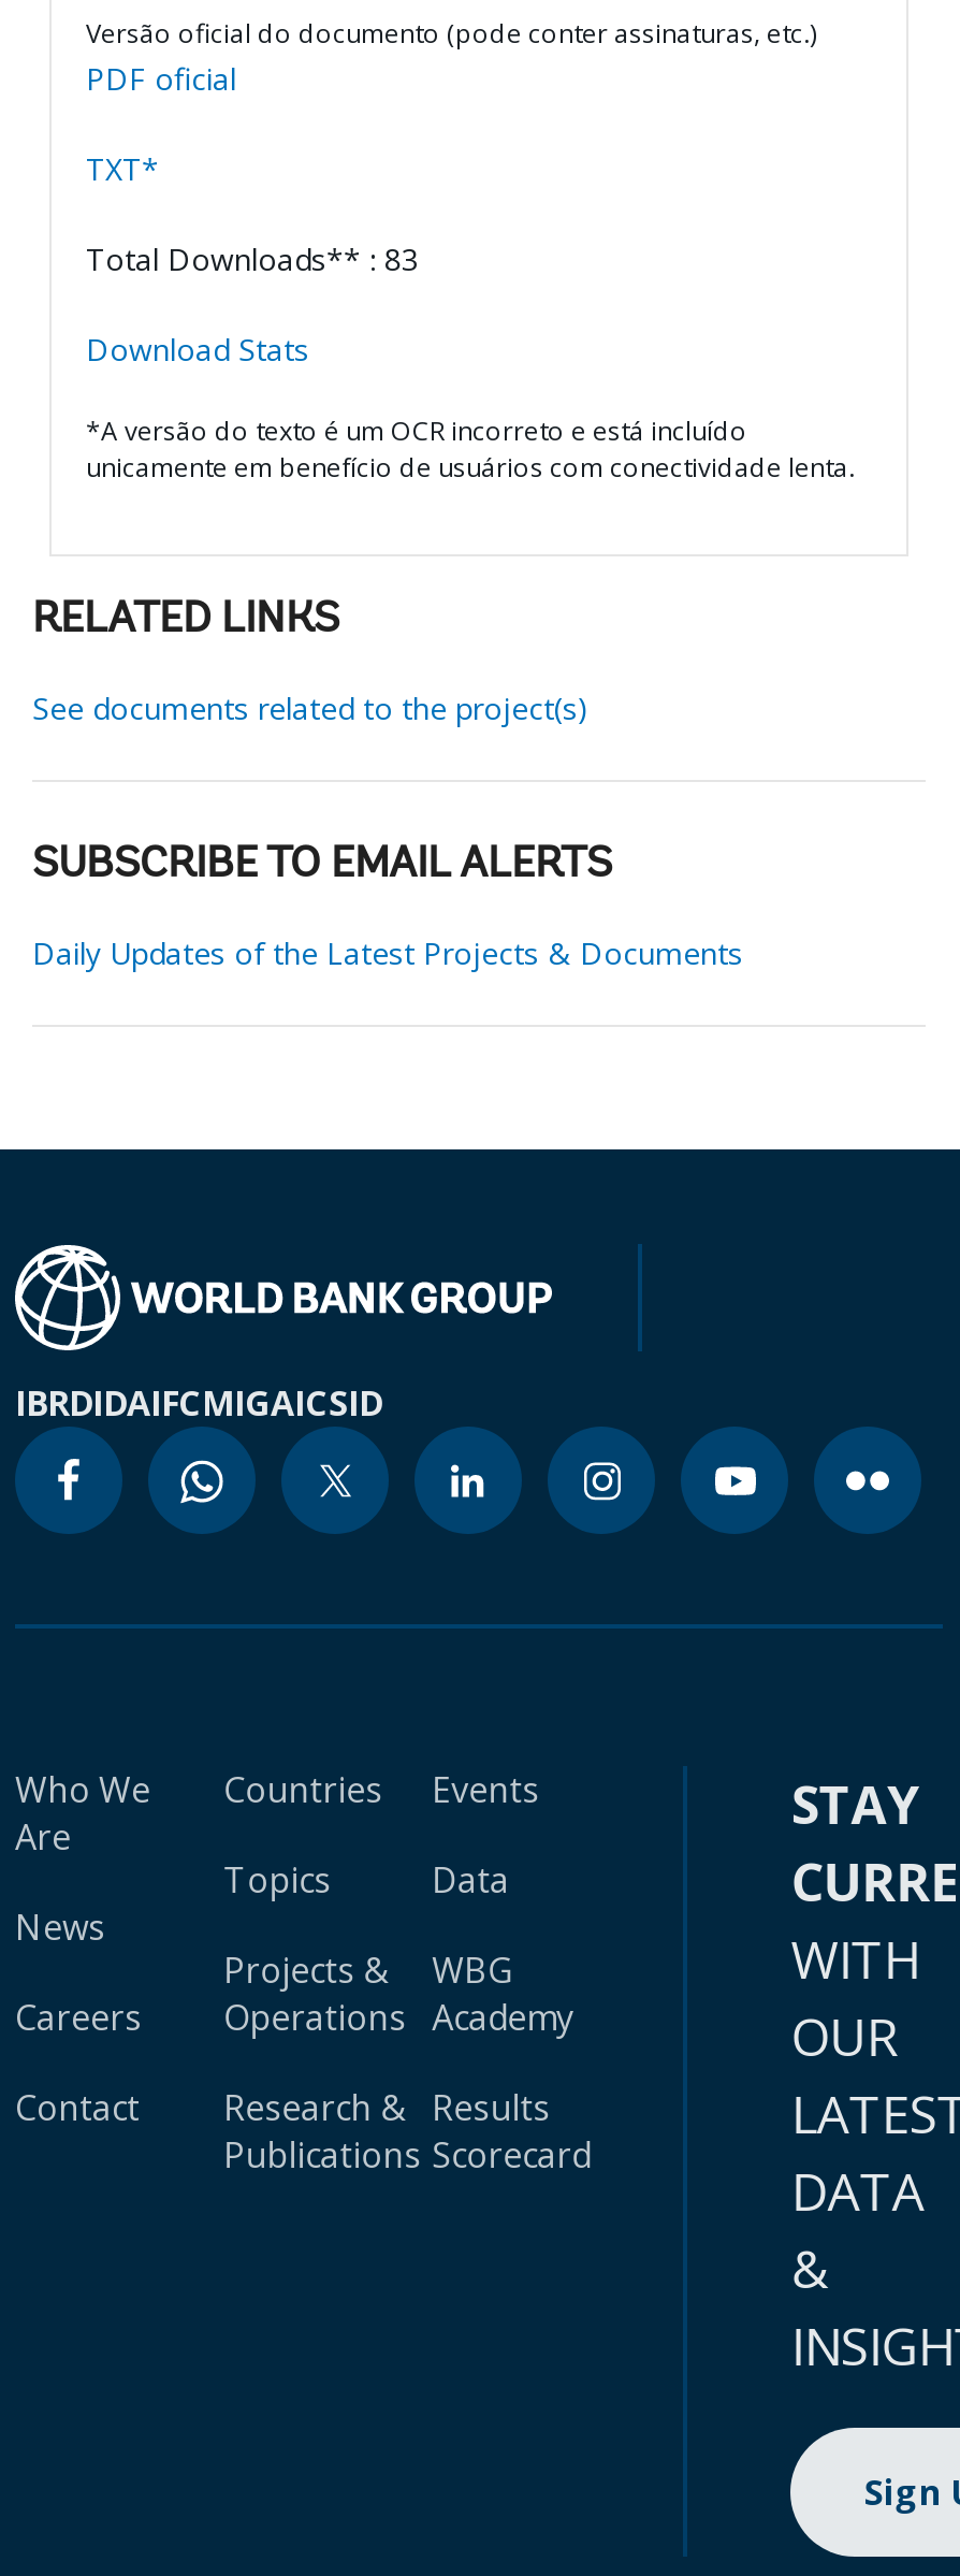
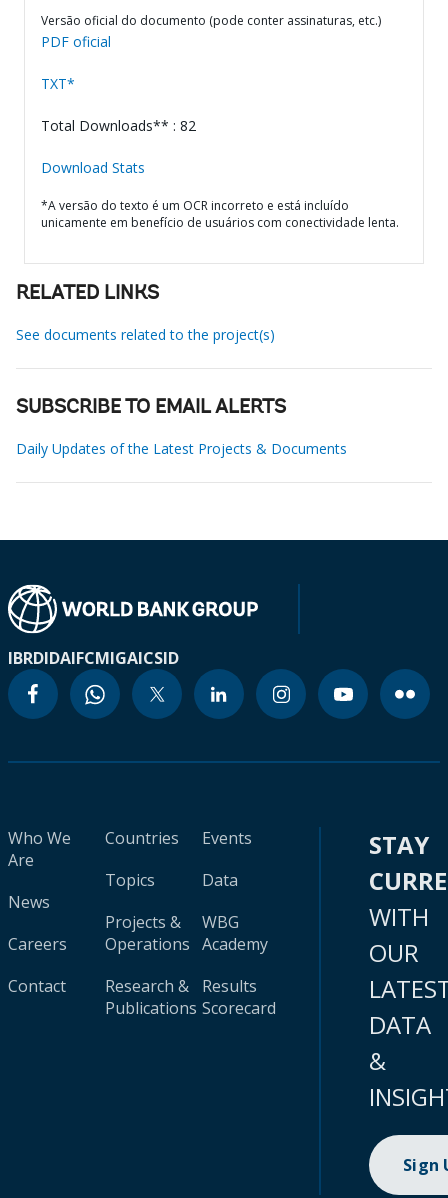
[86,238,419,279] Total Downloads** : 83 -> [41,116,196,135] Total Downloads** : 82

